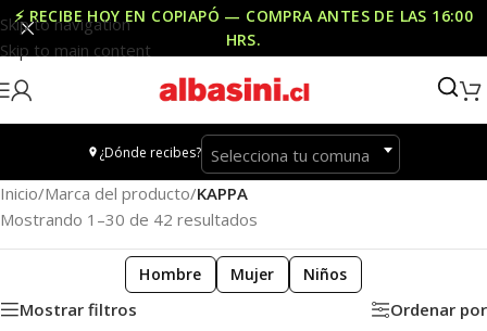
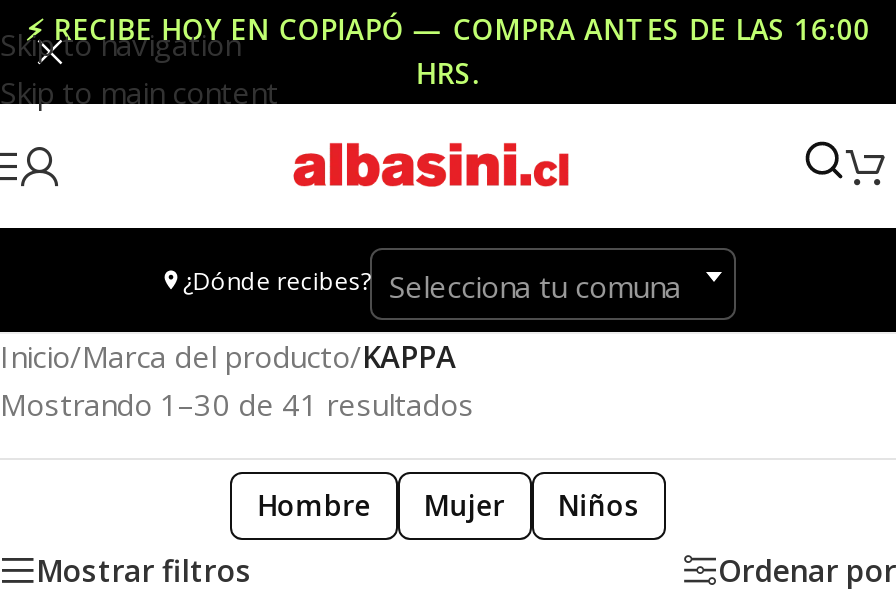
[0,208,258,230] Mostrando 1–30 de 42 resultados -> [0,384,474,424] Mostrando 1–30 de 41 resultados

